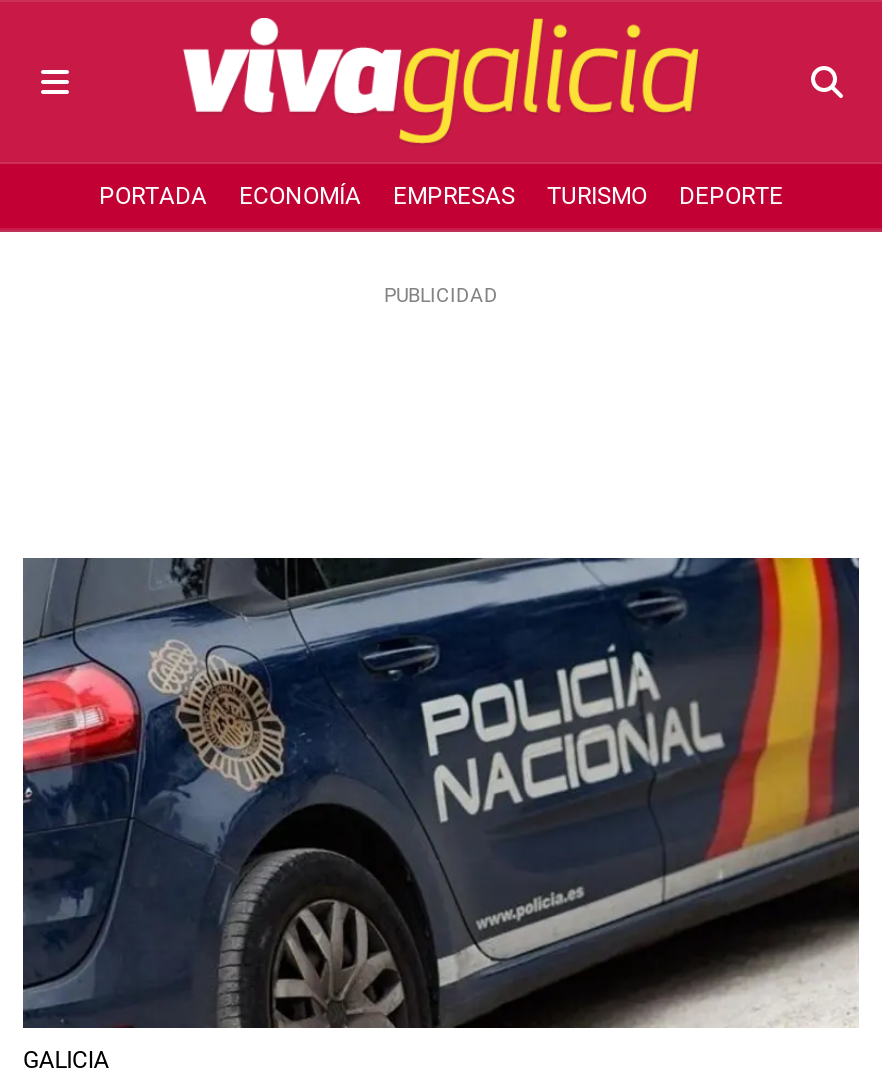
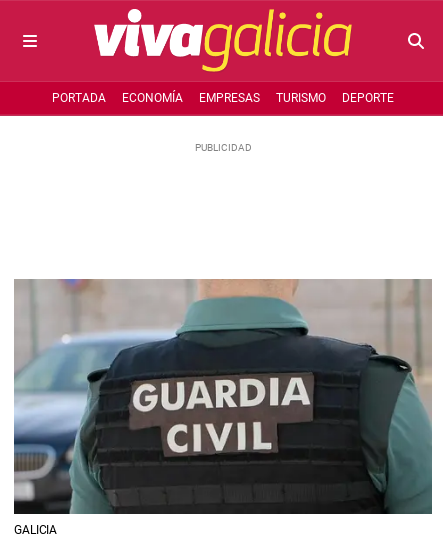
[21,556,861,1028] [image] -> [13,279,433,515] [image]

